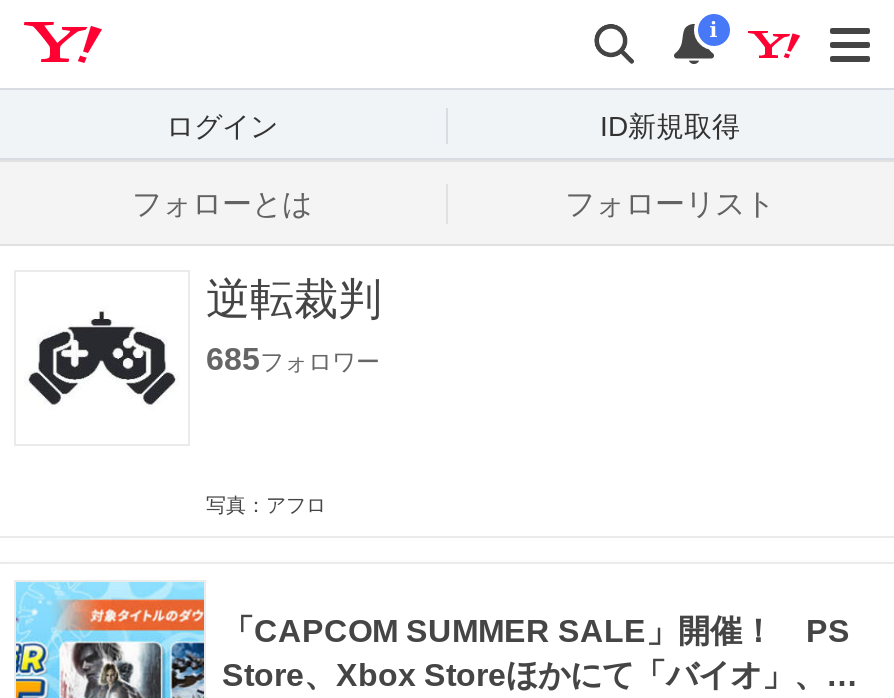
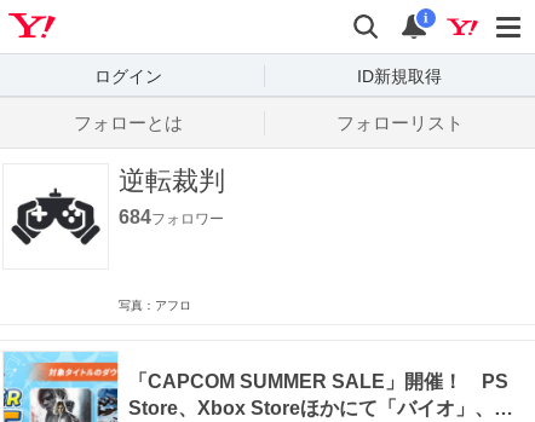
[206,342,380,376] 685フォロワー -> [119,207,224,227] 684フォロワー

